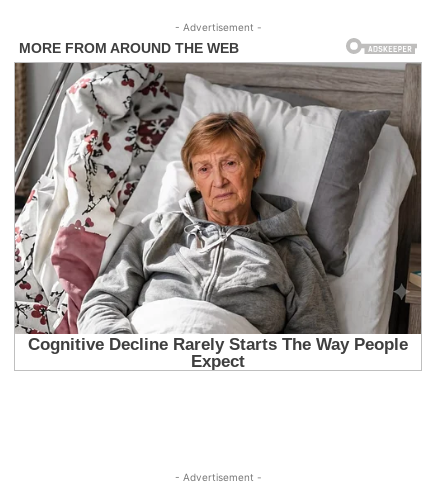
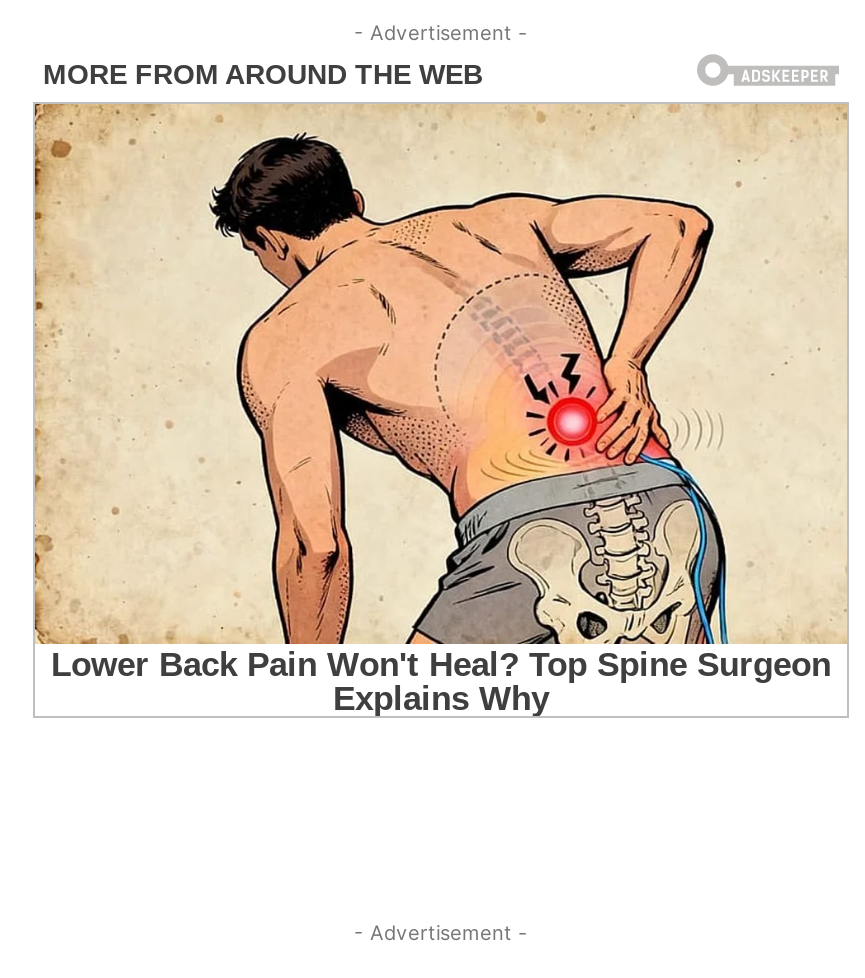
[14,62,422,371] [image] -> [33,103,847,717] [image]

